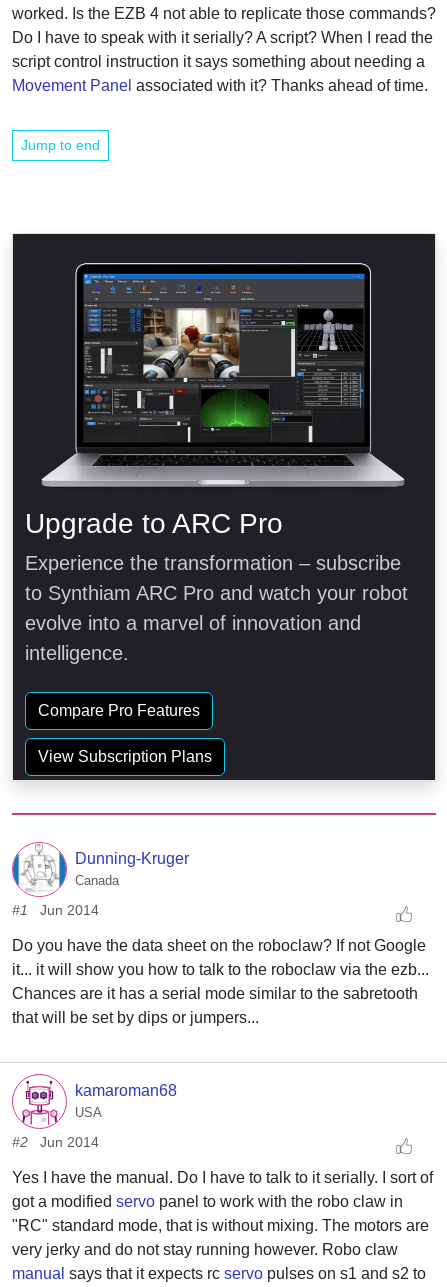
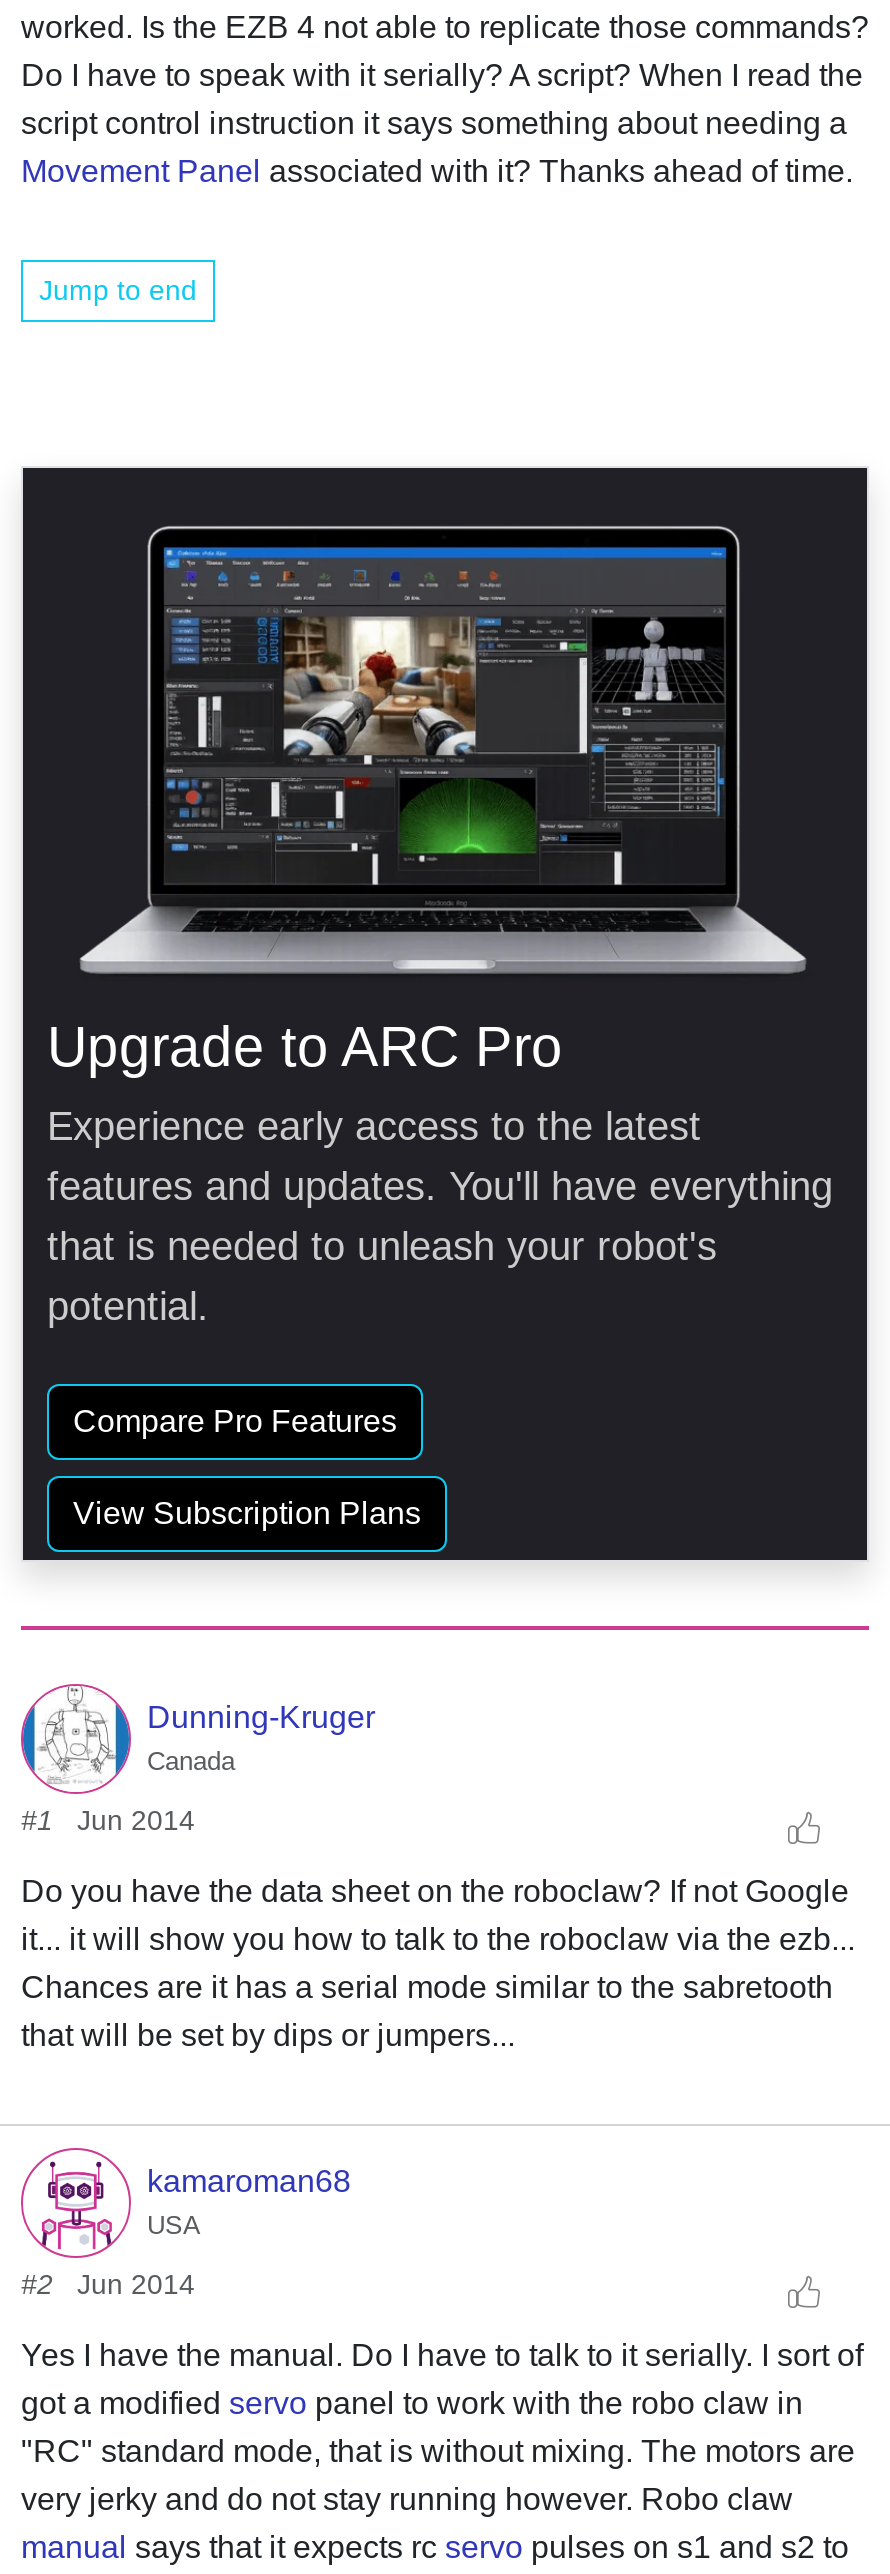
[25,552,408,664] Experience the transformation – subscribe | to Synthiam ARC Pro and watch your robot | evolve into a marvel of innovation and | intelligence. -> [47,1105,833,1329] Experience early access to the latest | features and updates. You'll have everything | that is needed to unleash your robot's | potential.

